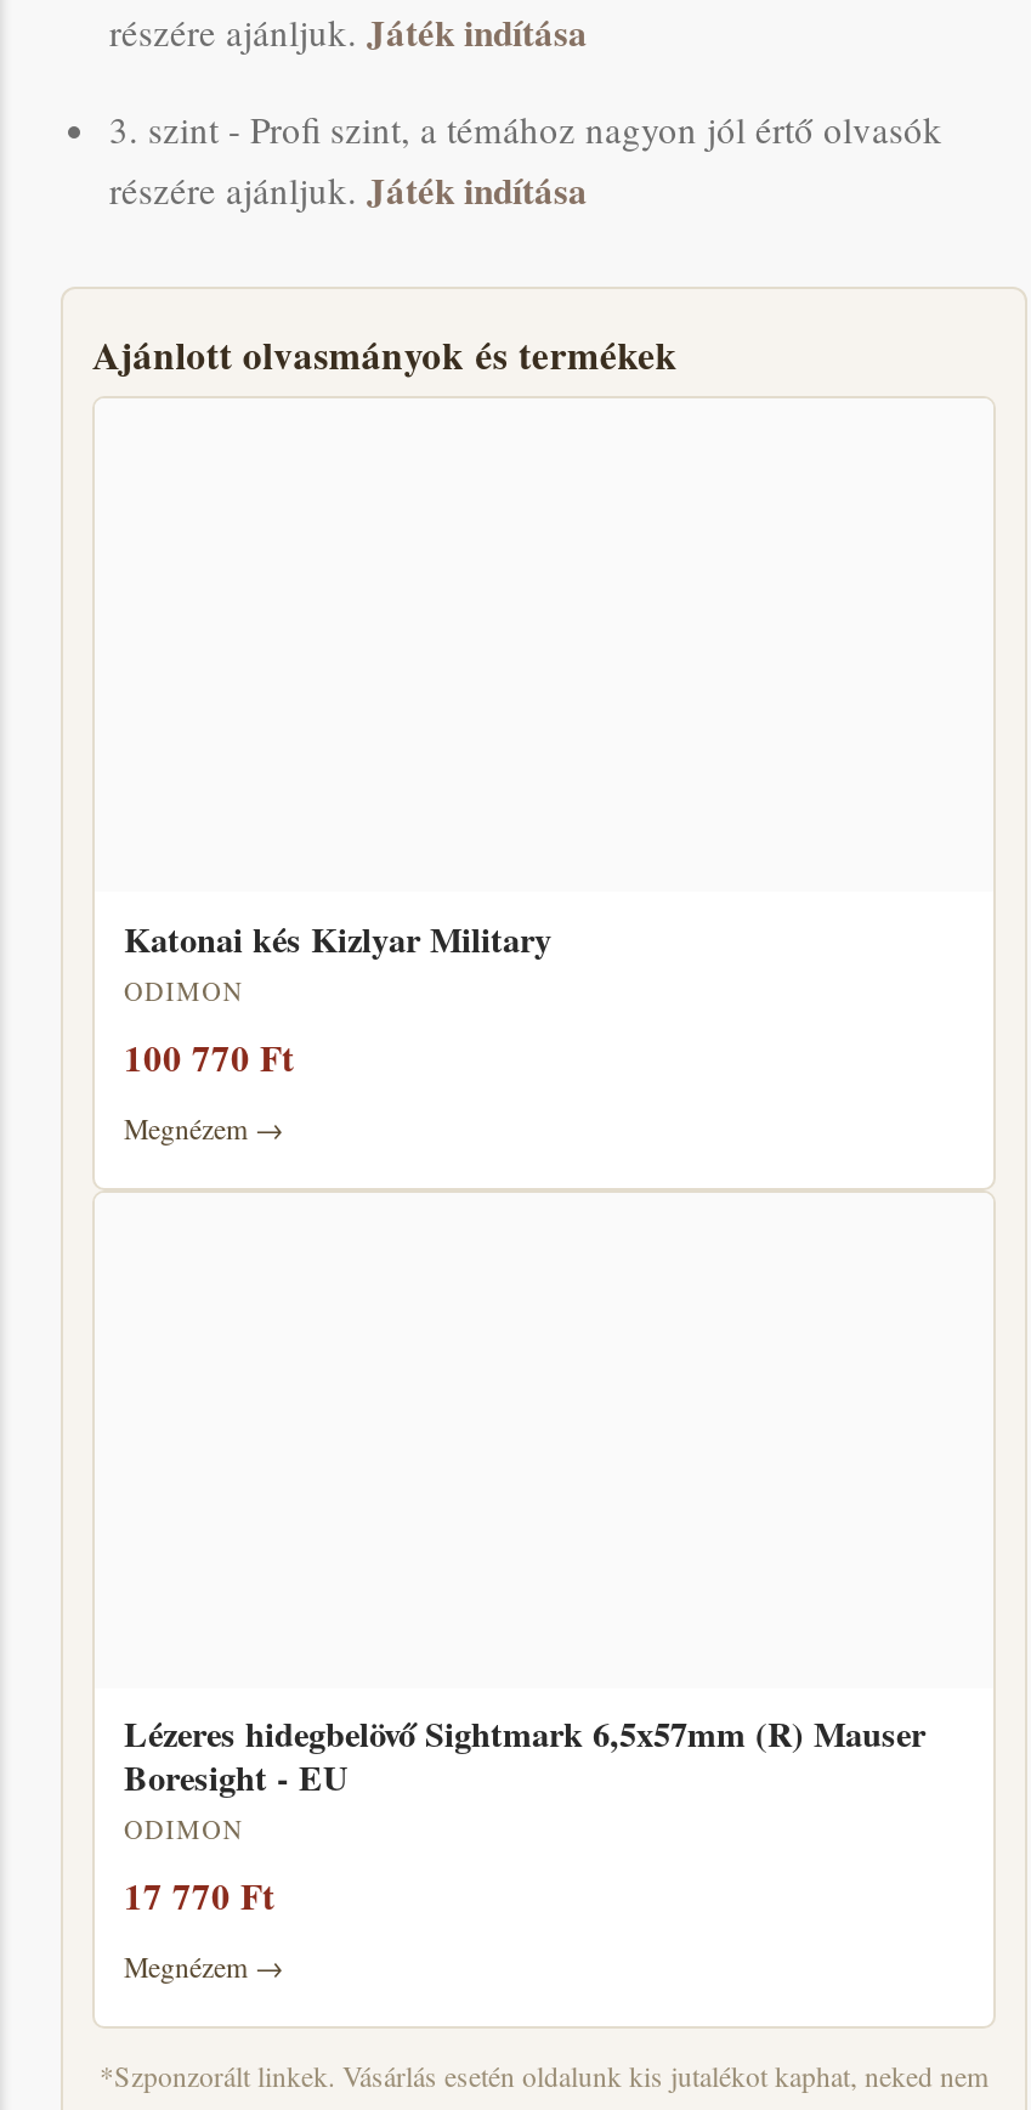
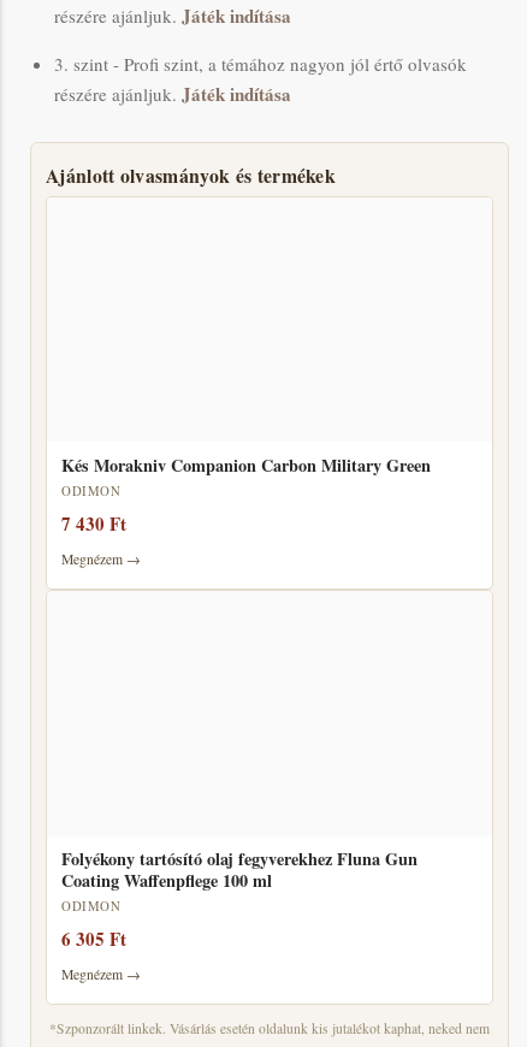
[124,913,551,964] Katonai kés Kizlyar Military -> [61,452,431,477] Kés Morakniv Companion Carbon Military Green
[124,1030,294,1084] 100 770 Ft -> [61,510,126,537] 7 430 Ft
[124,1708,925,1803] Lézeres hidegbelövő Sightmark 6,5x57mm (R) Mauser | Boresight - EU -> [61,846,418,893] Folyékony tartósító olaj fegyverekhez Fluna Gun | Coating Waffenpflege 100 ml
[124,1869,274,1922] 17 770 Ft -> [61,926,126,952] 6 305 Ft

